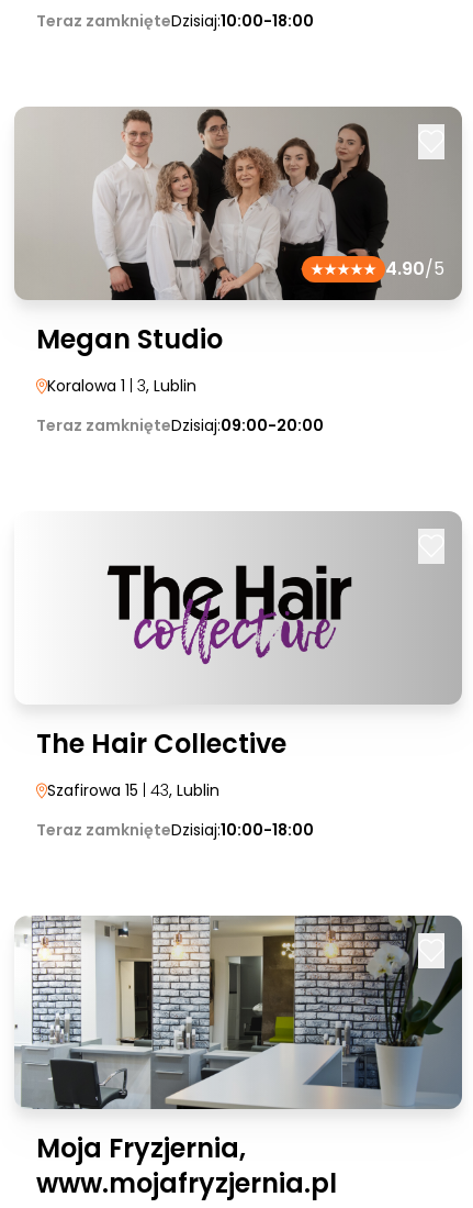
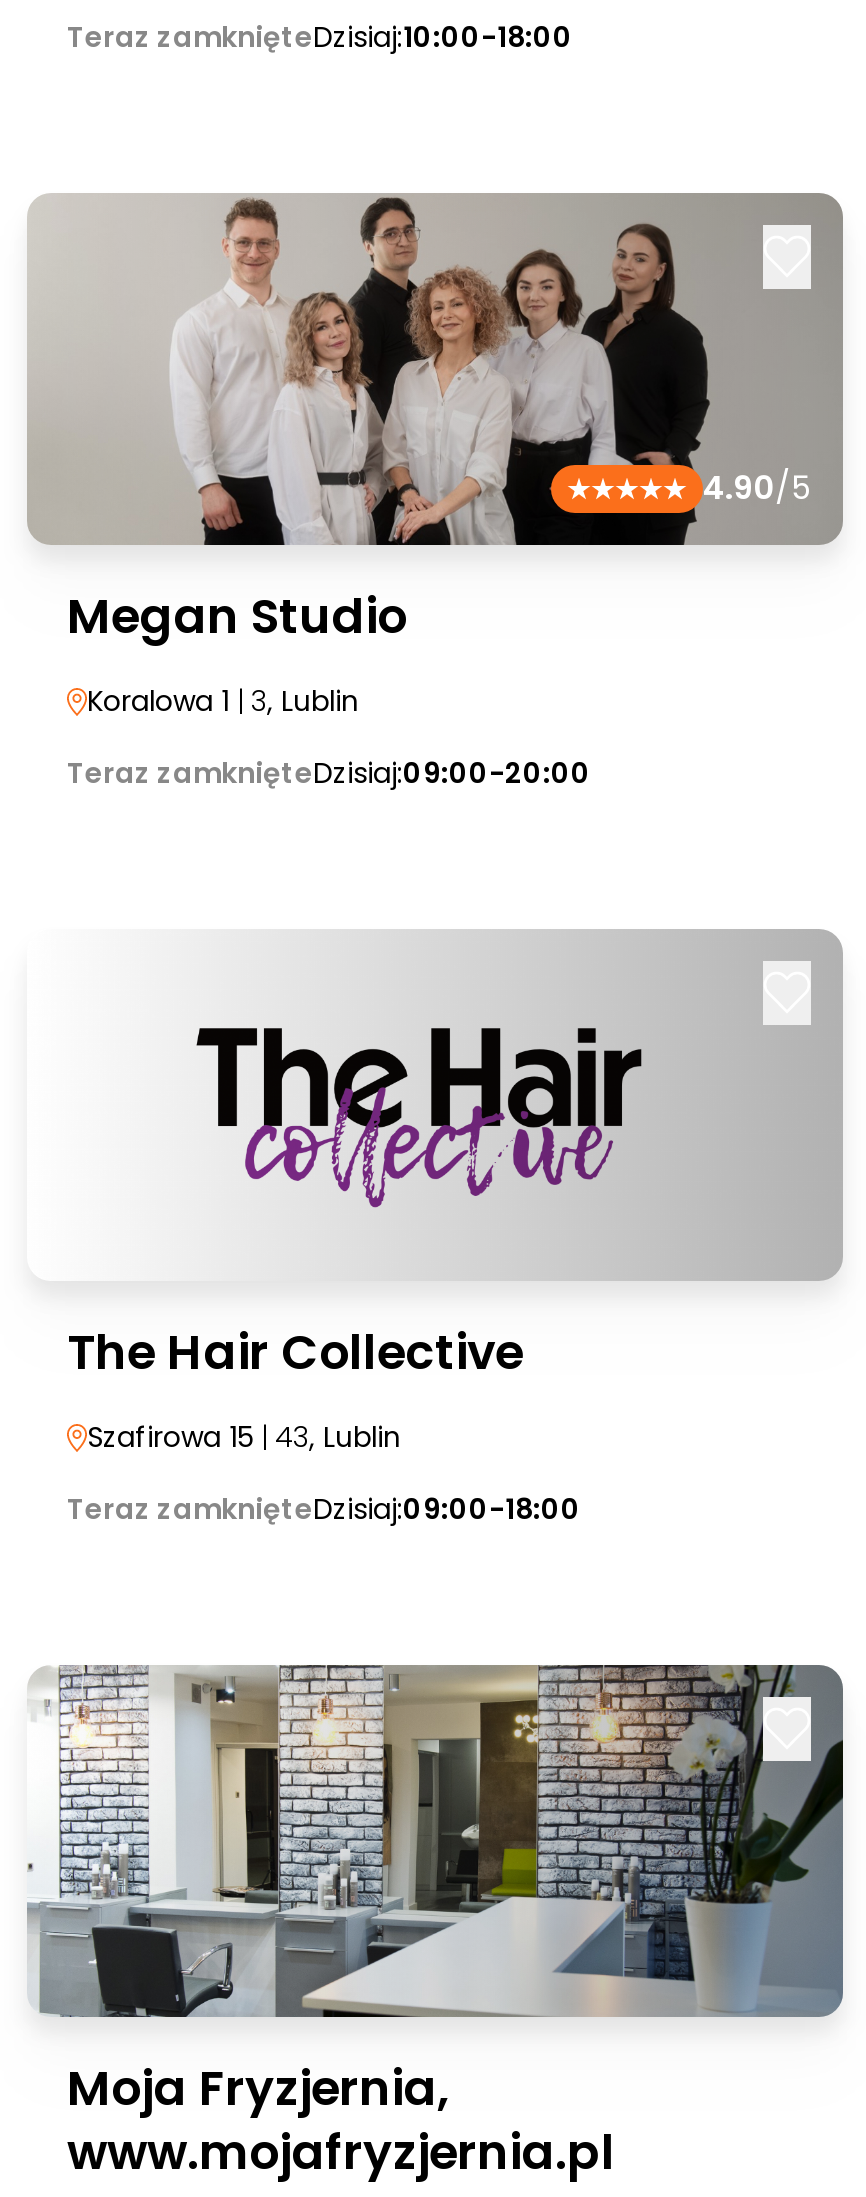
[36,819,314,841] Teraz zamknięteDzisiaj:10:00-18:00 -> [67,1489,581,1529] Teraz zamknięteDzisiaj:09:00-18:00

